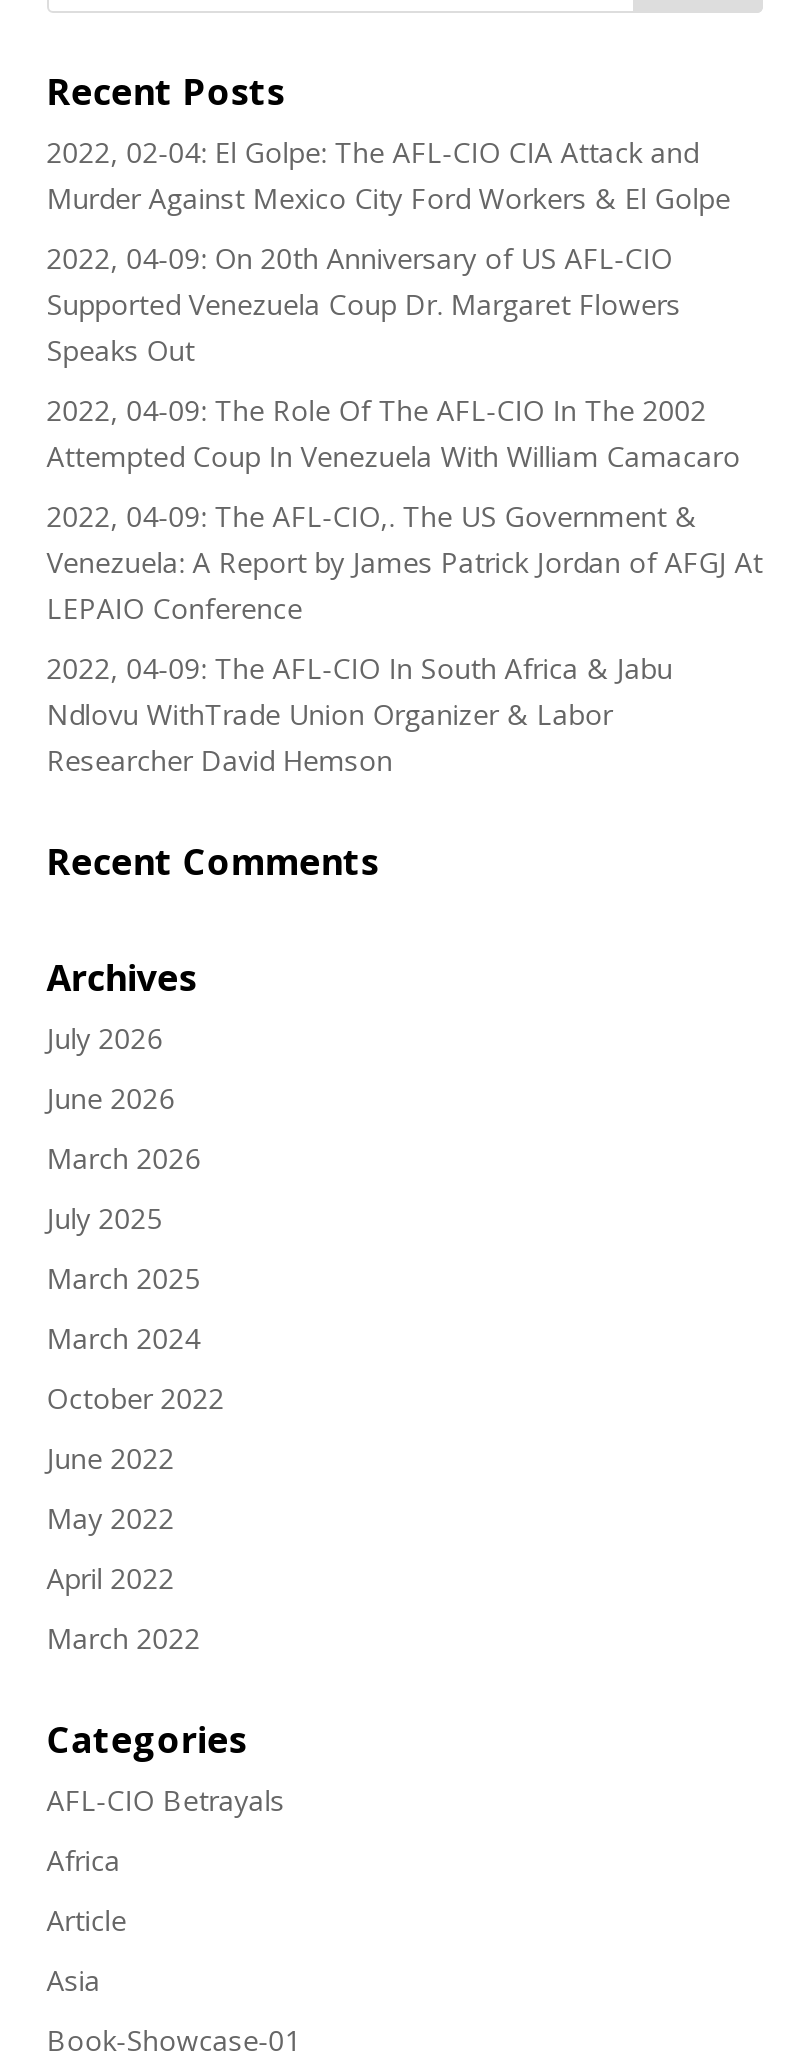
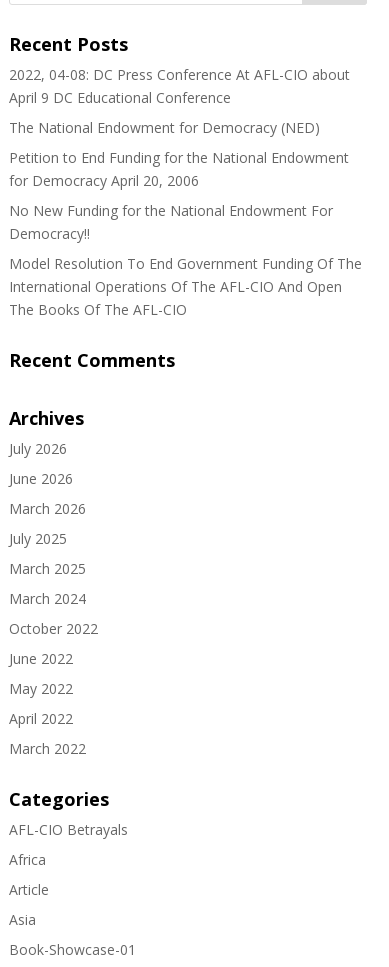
[47,133,731,217] 2022, 02-04: El Golpe: The AFL-CIO CIA Attack and | Murder Against Mexico City Ford Workers & El Golpe -> [9,65,350,107] 2022, 04-08: DC Press Conference At AFL-CIO about | April 9 DC Educational Conference
[47,239,681,369] 2022, 04-09: On 20th Anniversary of US AFL-CIO | Supported Venezuela Coup Dr. Margaret Flowers | Speaks Out -> [9,118,320,137] The National Endowment for Democracy (NED)
[47,391,741,475] 2022, 04-09: The Role Of The AFL-CIO In The 2002 | Attempted Coup In Venezuela With William Camacaro -> [9,148,349,190] Petition to End Funding for the National Endowment | for Democracy April 20, 2006
[47,497,763,627] 2022, 04-09: The AFL-CIO,. The US Government & | Venezuela: A Report by James Patrick Jordan of AFGJ At | LEPAIO Conference -> [9,201,333,243] No New Funding for the National Endowment For | Democracy!!
[47,649,673,779] 2022, 04-09: The AFL-CIO In South Africa & Jabu | Ndlovu WithTrade Union Organizer & Labor | Researcher David Hemson -> [9,254,362,319] Model Resolution To End Government Funding Of The | International Operations Of The AFL-CIO And Open | The Books Of The AFL-CIO

